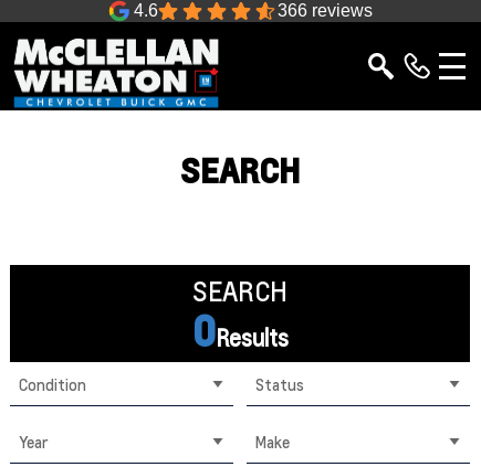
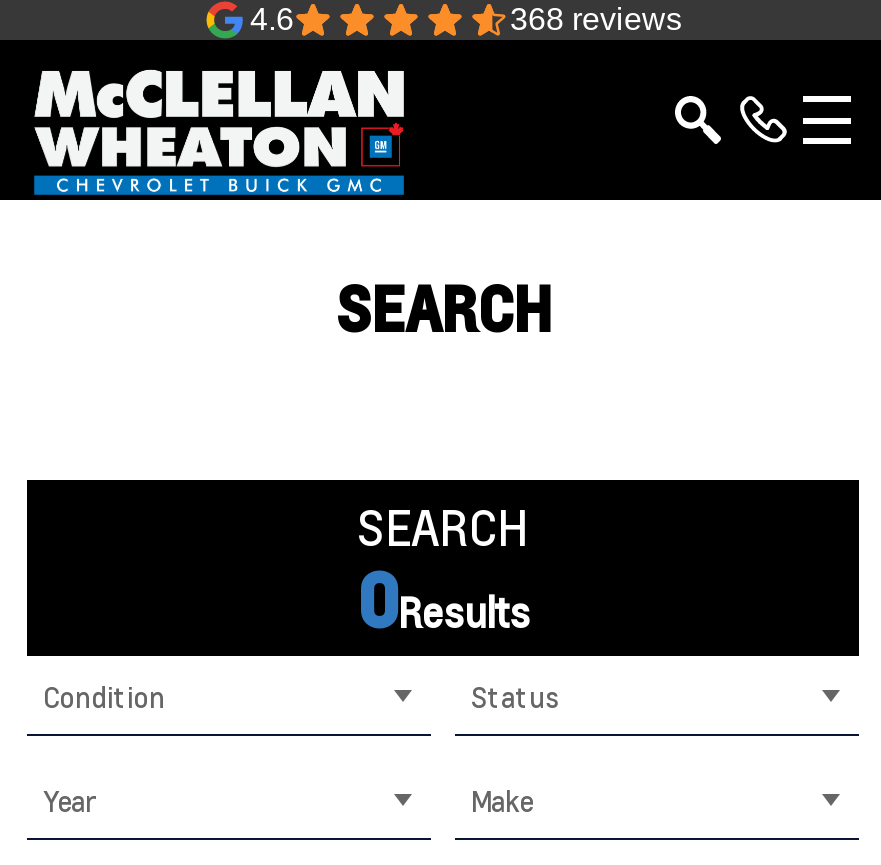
[277,1,372,20] 366 reviews -> [510,2,682,36] 368 reviews

